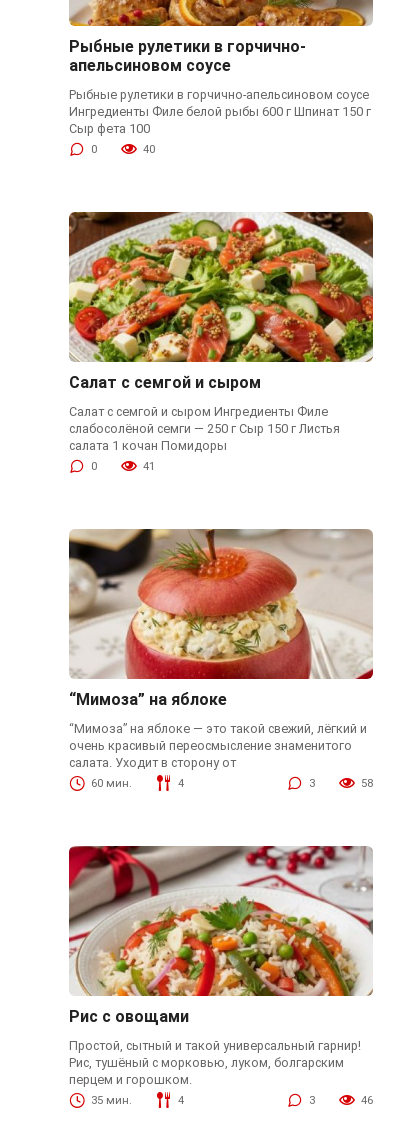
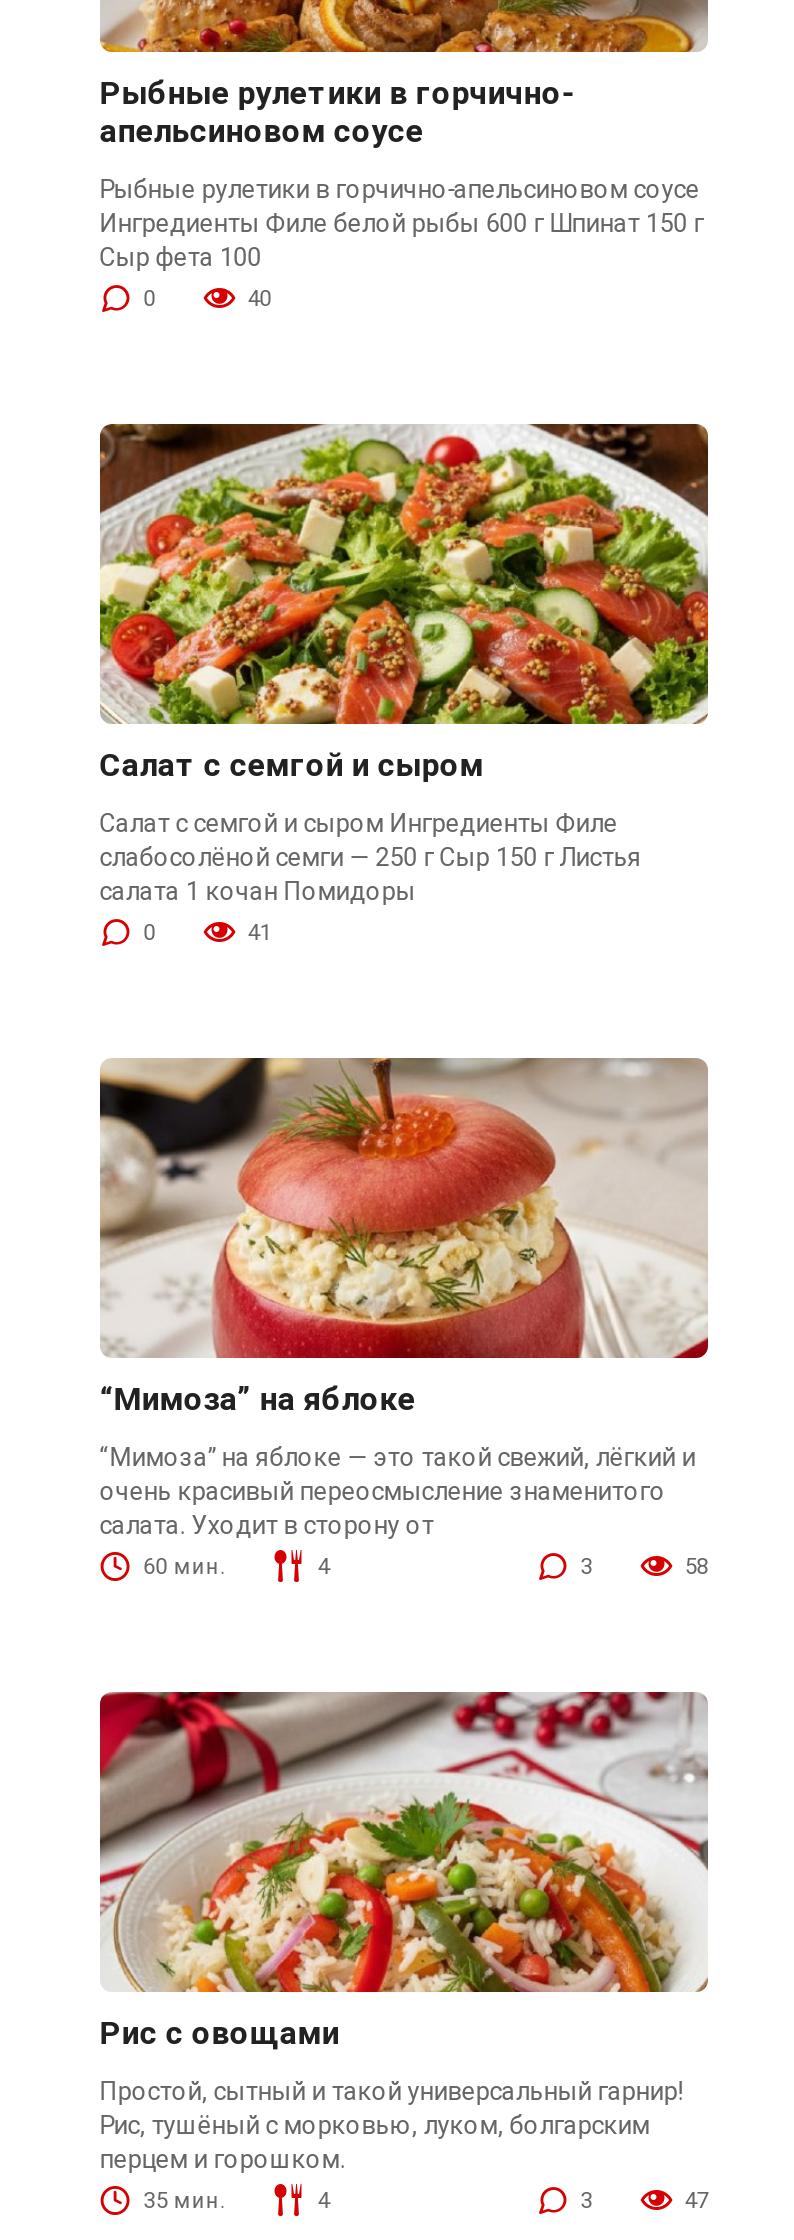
[361,1094,373,1107] 46 -> [684,2189,708,2215] 47

